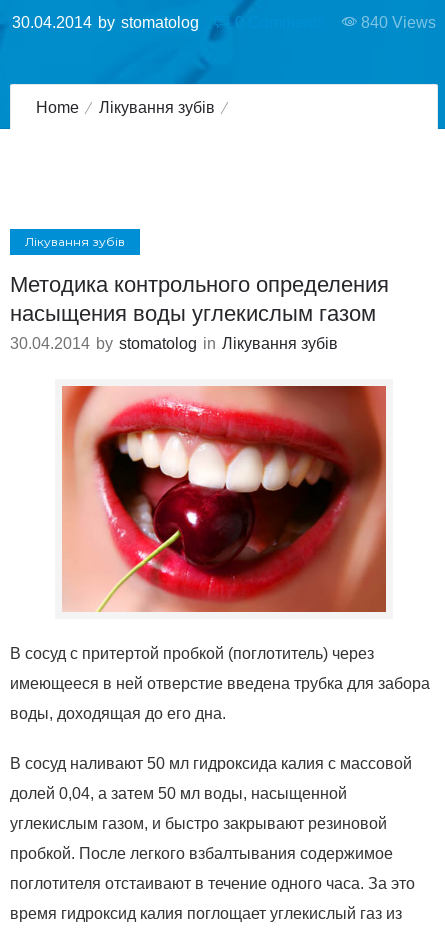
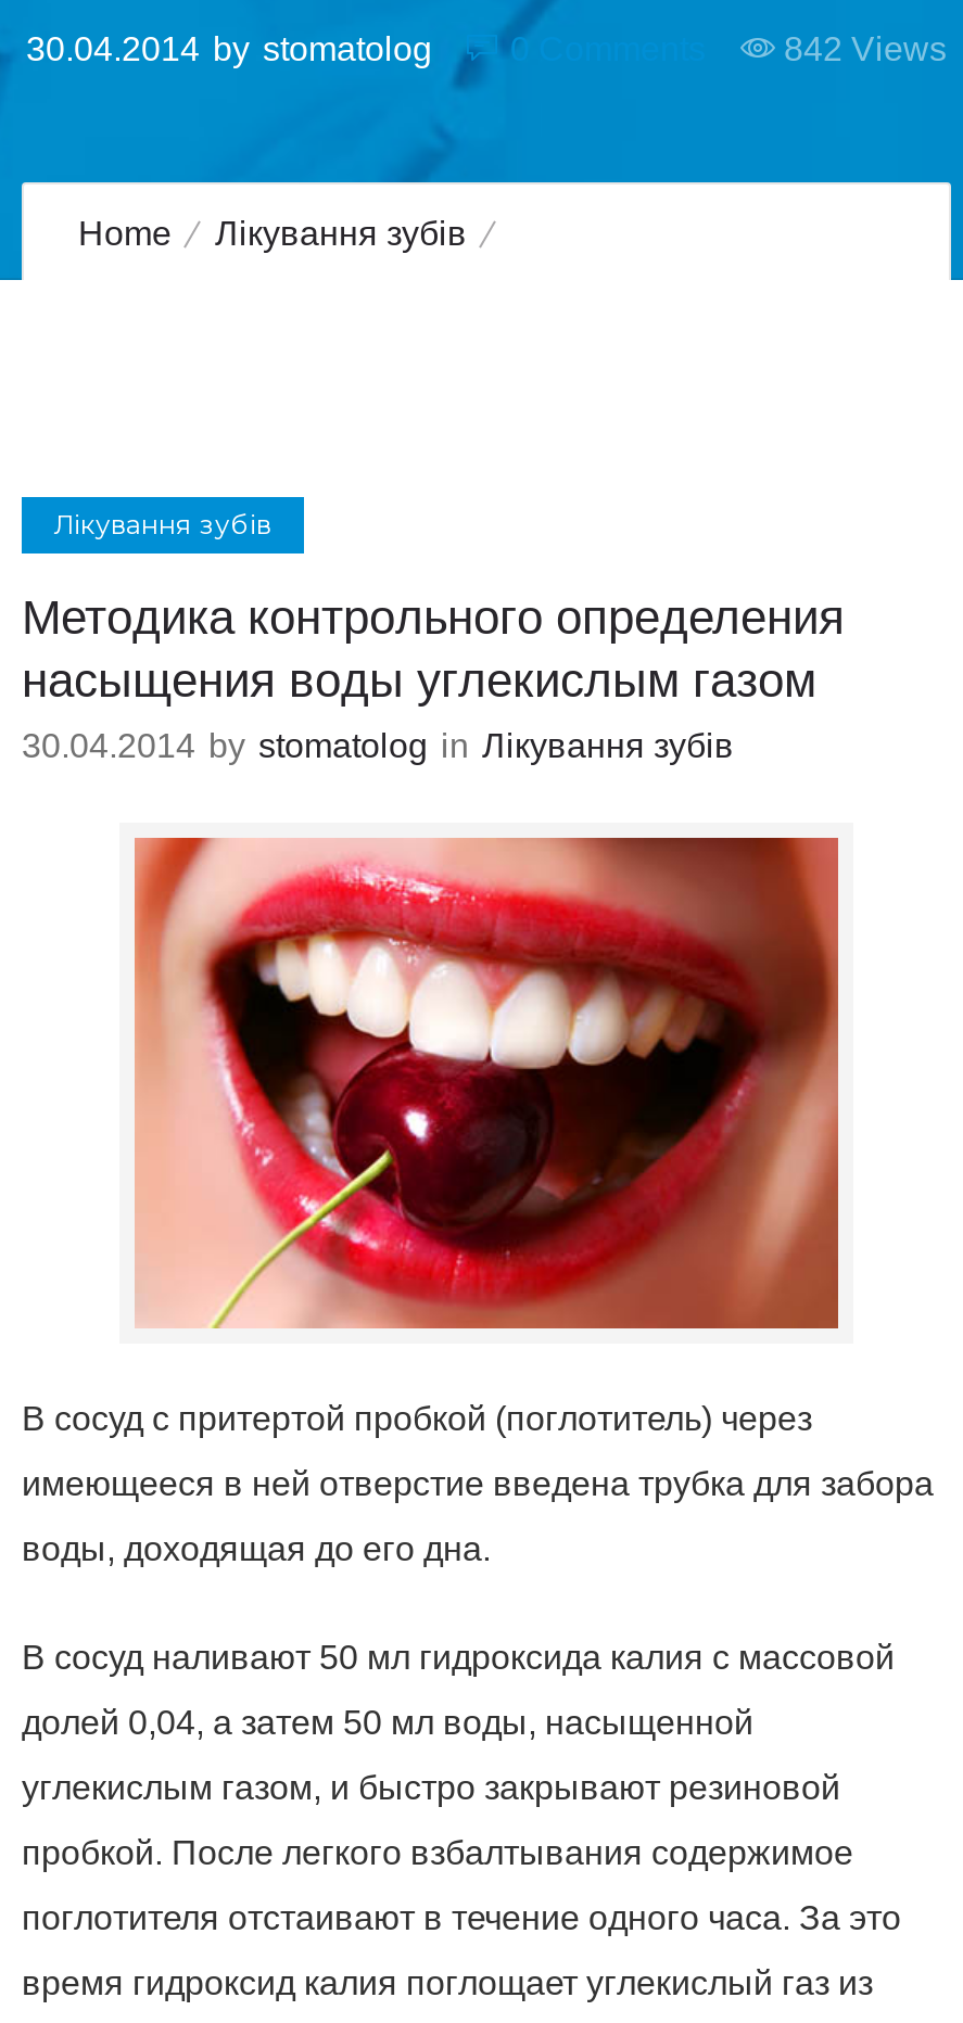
[361,13,436,30] 840 Views -> [784,29,947,66] 842 Views

